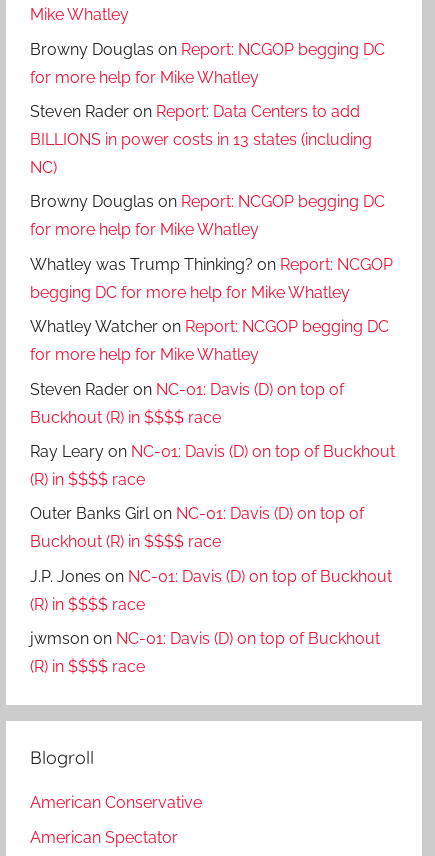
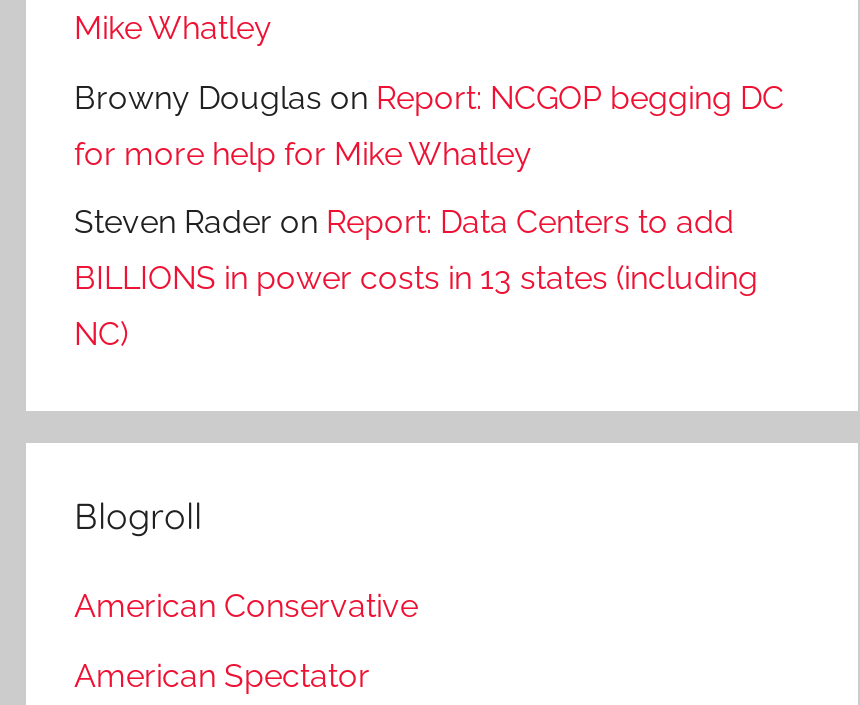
[30,192,395,676] Browny Douglas on Report: NCGOP begging DC | for more help for Mike Whatley | Whatley was Trump Thinking? on Report: NCGOP | begging DC for more help for Mike Whatley | Whatley Watcher on Report: NCGOP begging DC | for more help for Mike Whatley | Steven Rader on NC-01: Davis (D) on top of | Buckhout (R) in $$$$ race | Ray Leary on NC-01: Davis (D) on top of Buckhout | (R) in $$$$ race | Outer Banks Girl on NC-01: Davis (D) on top of | Buckhout (R) in $$$$ race | J.P. Jones on NC-01: Davis (D) on top of Buckhout | (R) in $$$$ race | jwmson on NC-01: Davis (D) on top of Buckhout | (R) in $$$$ race -> none

